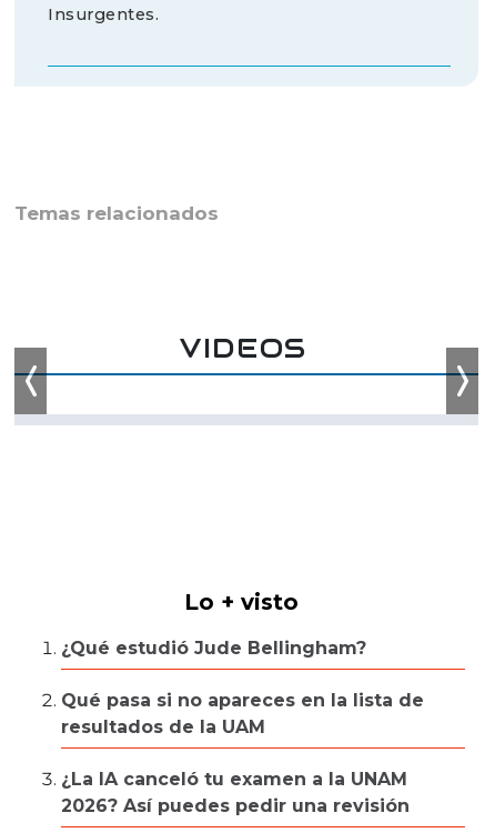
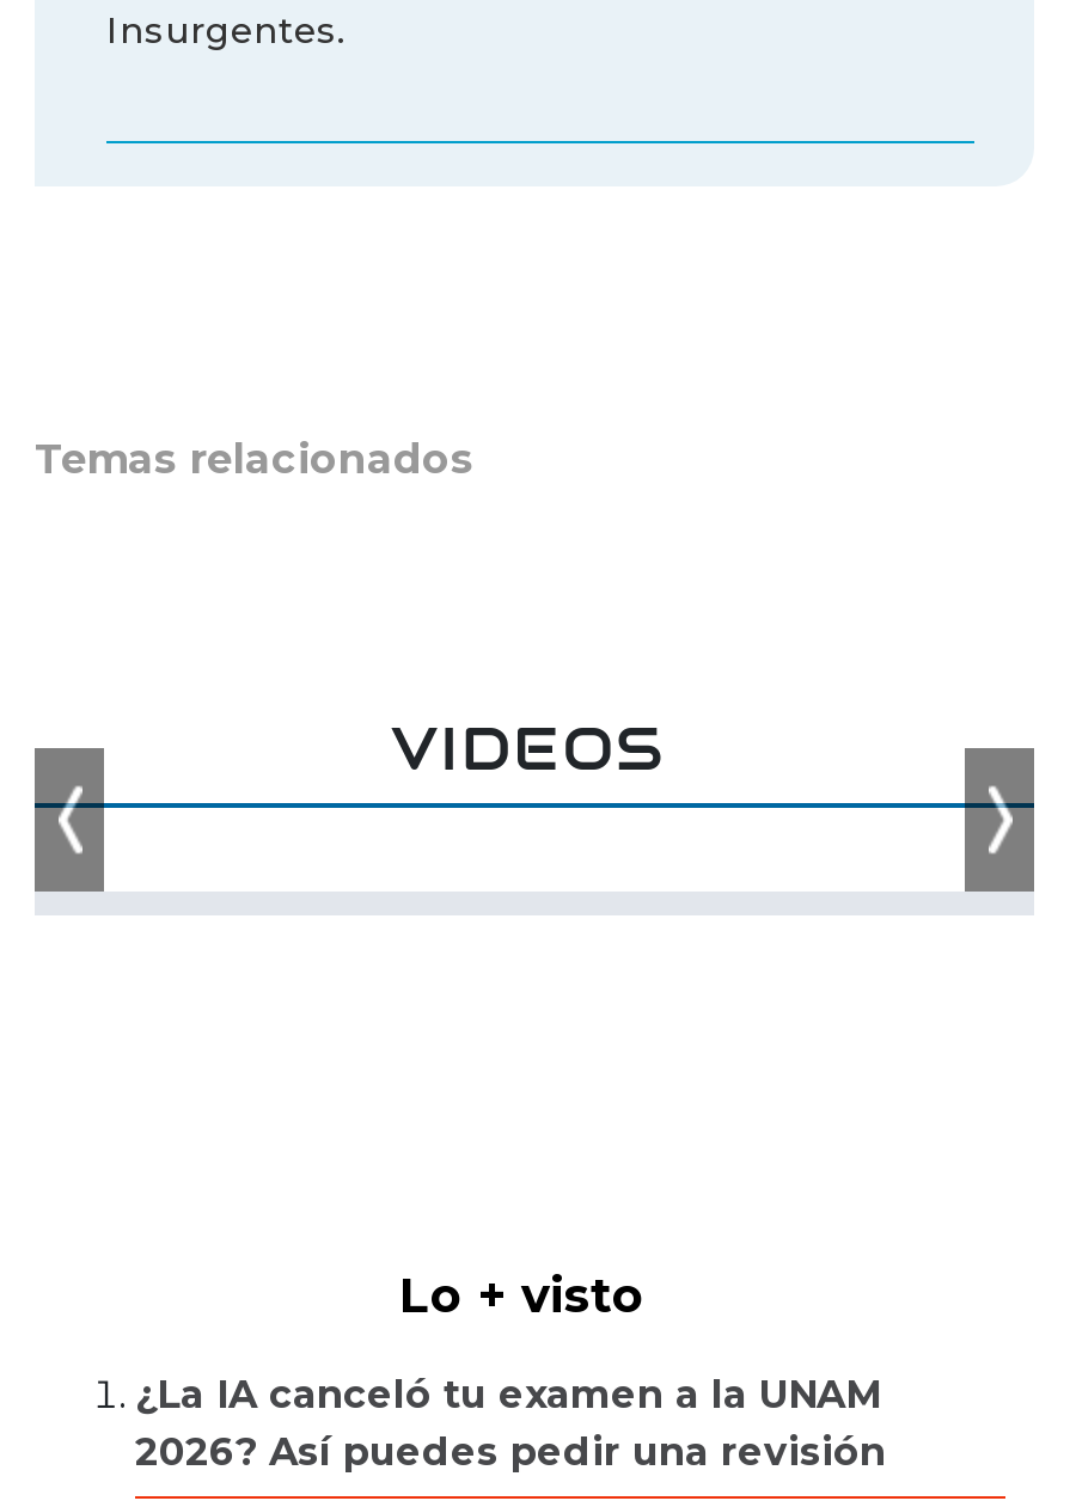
[61,638,424,737] ¿Qué estudió Jude Bellingham? | Qué pasa si no apareces en la lista de | resultados de la UAM -> none

